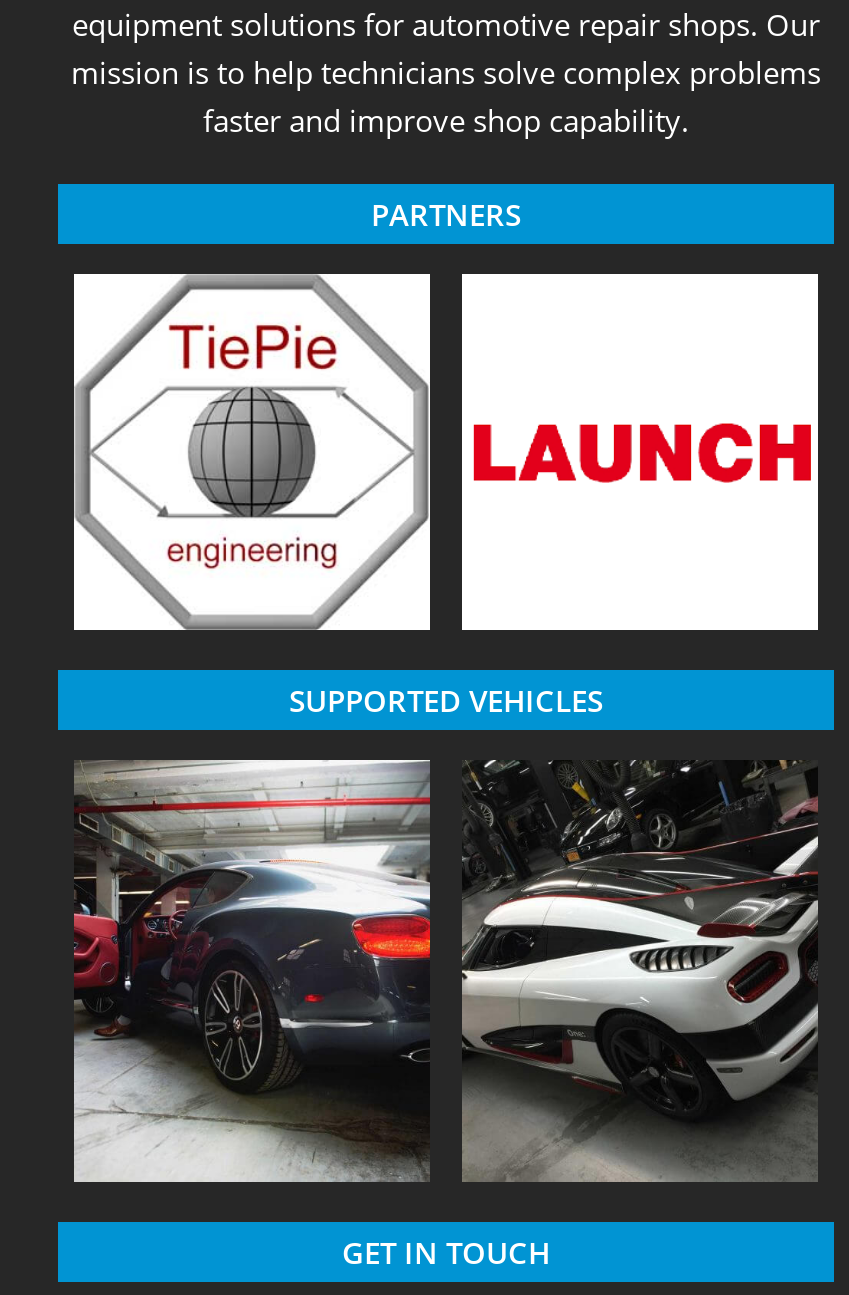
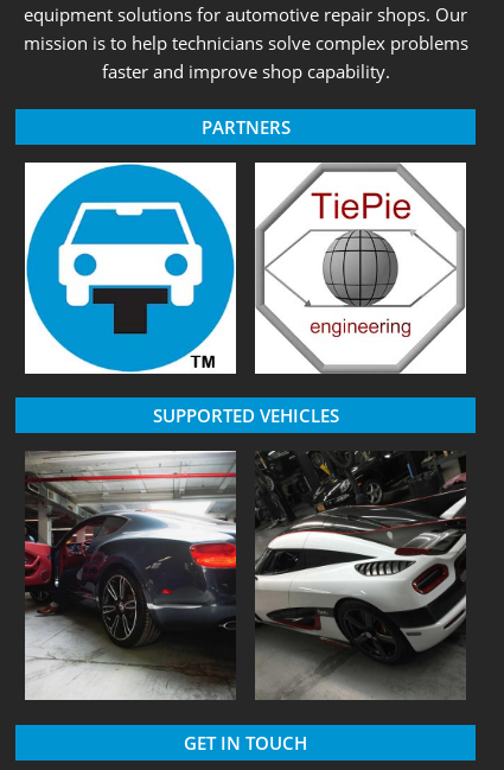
[74,274,430,630] [image] -> [25,163,236,374] [image]
[462,274,818,630] [image] -> [255,163,466,374] [image]

